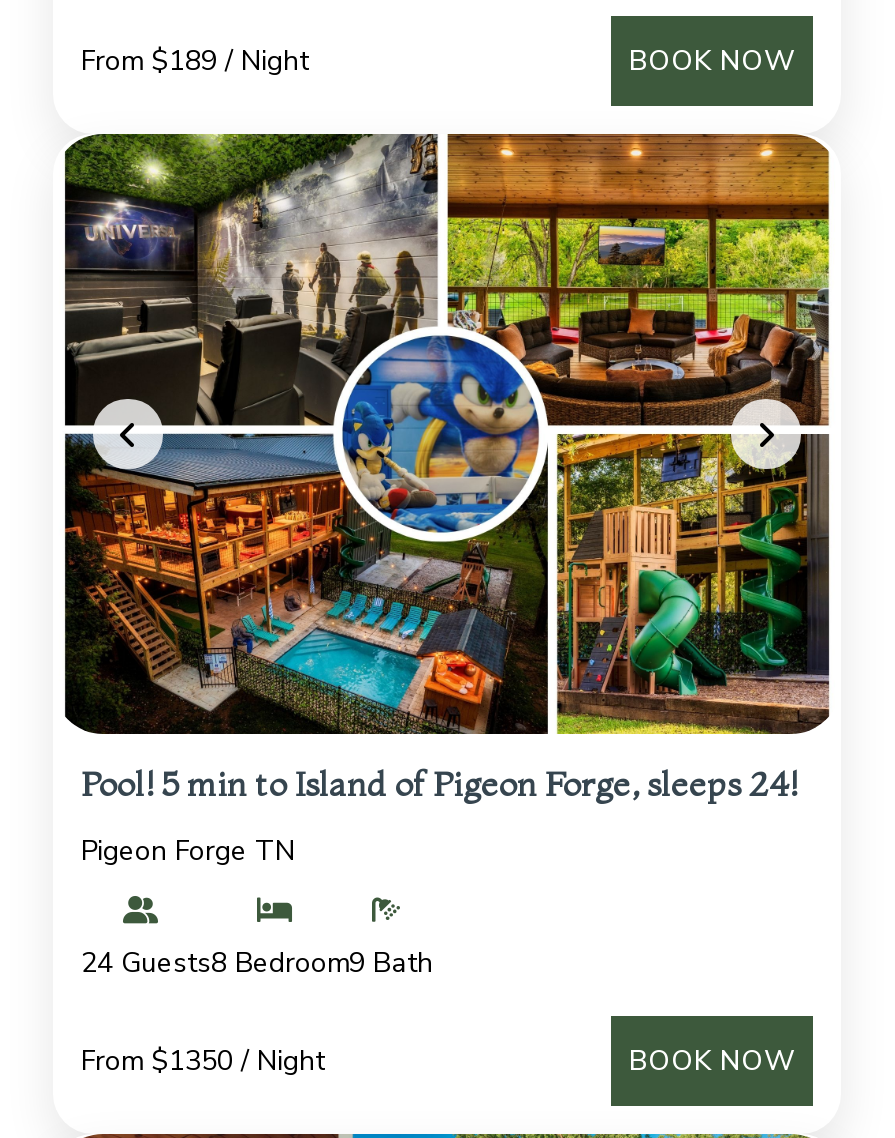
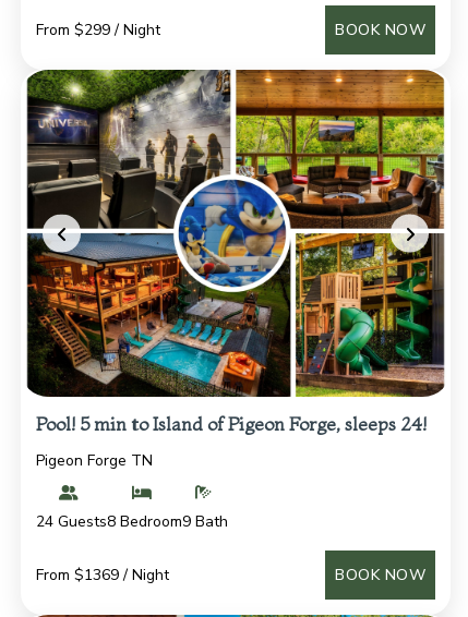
[81,41,309,79] From $189 / Night -> [36,19,160,40] From $299 / Night
[81,1041,325,1079] From $1350 / Night -> [36,564,169,585] From $1369 / Night

